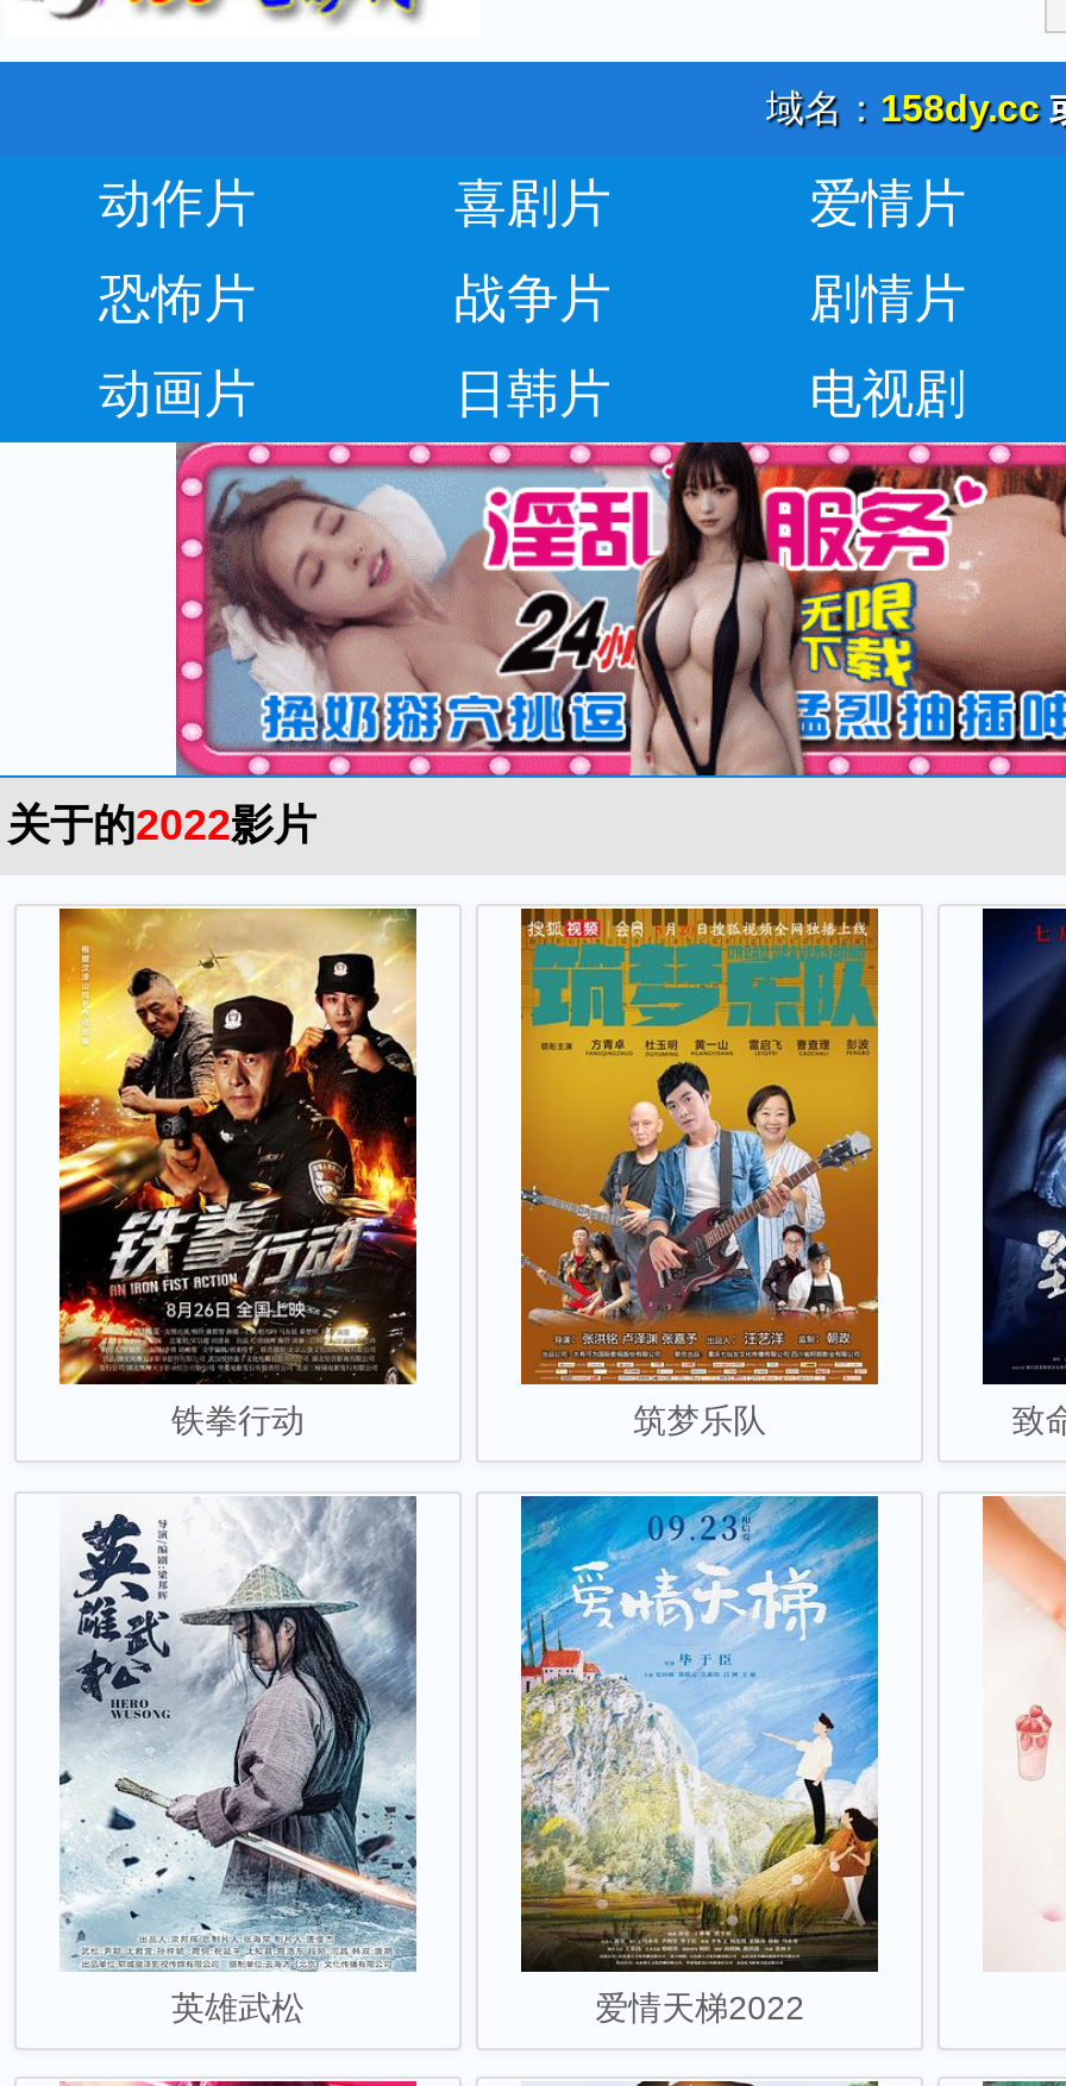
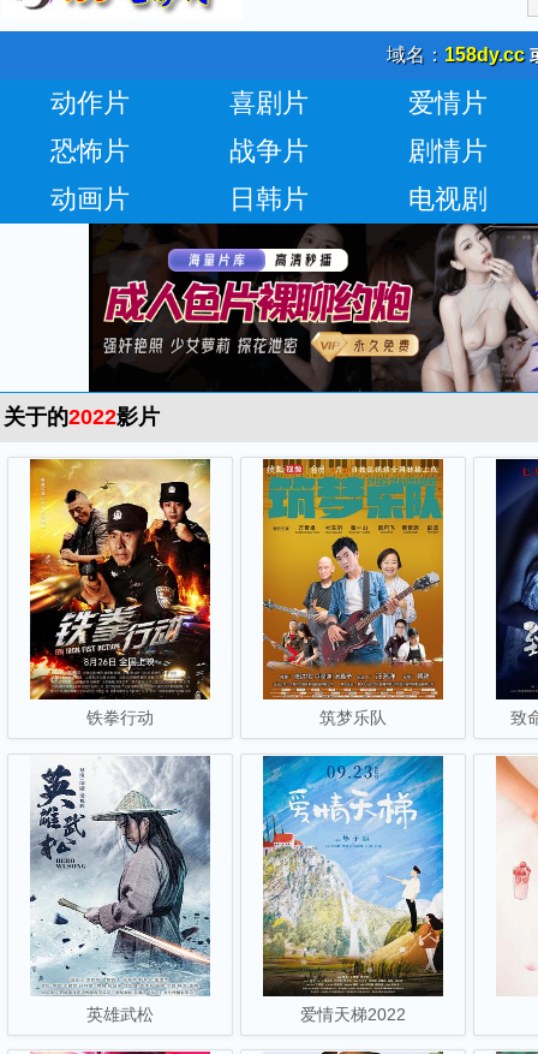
[174,440,1059,778] [image] -> [88,222,534,393] [image]

